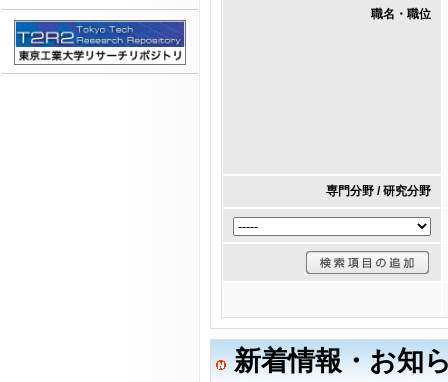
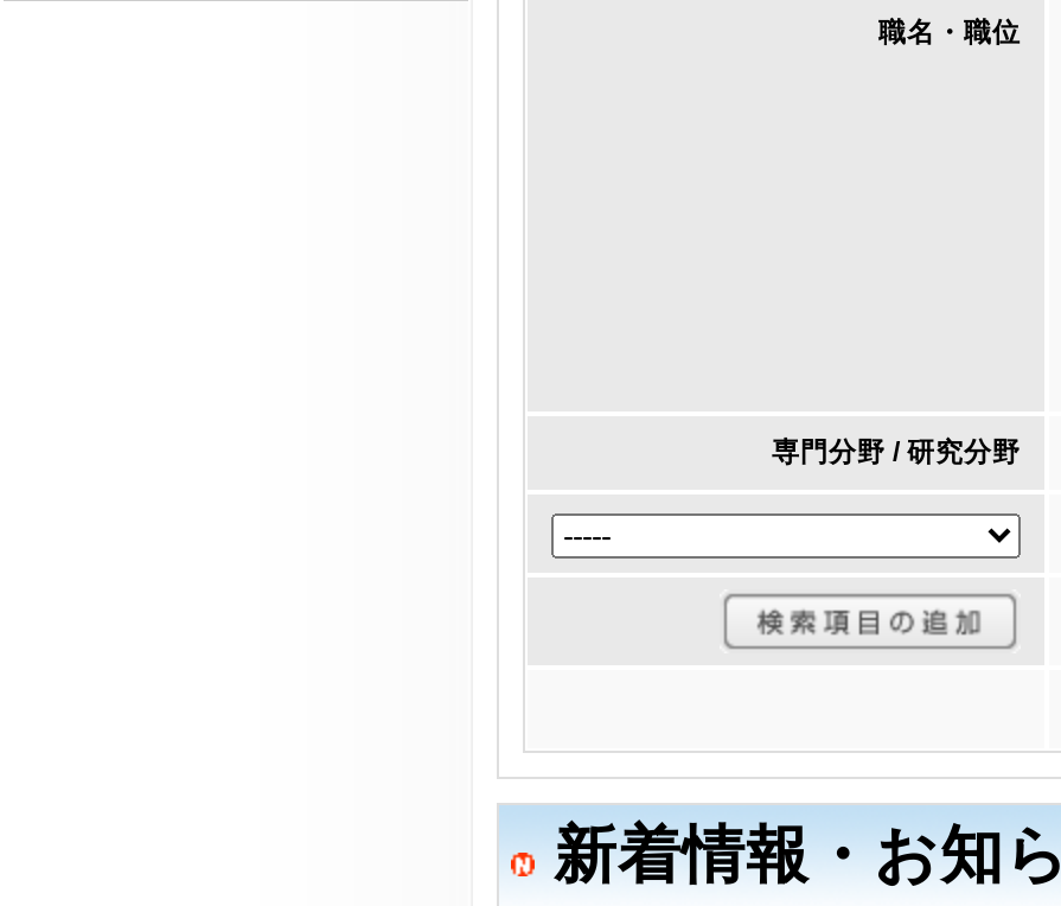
[13,19,187,66] [image] -> none

